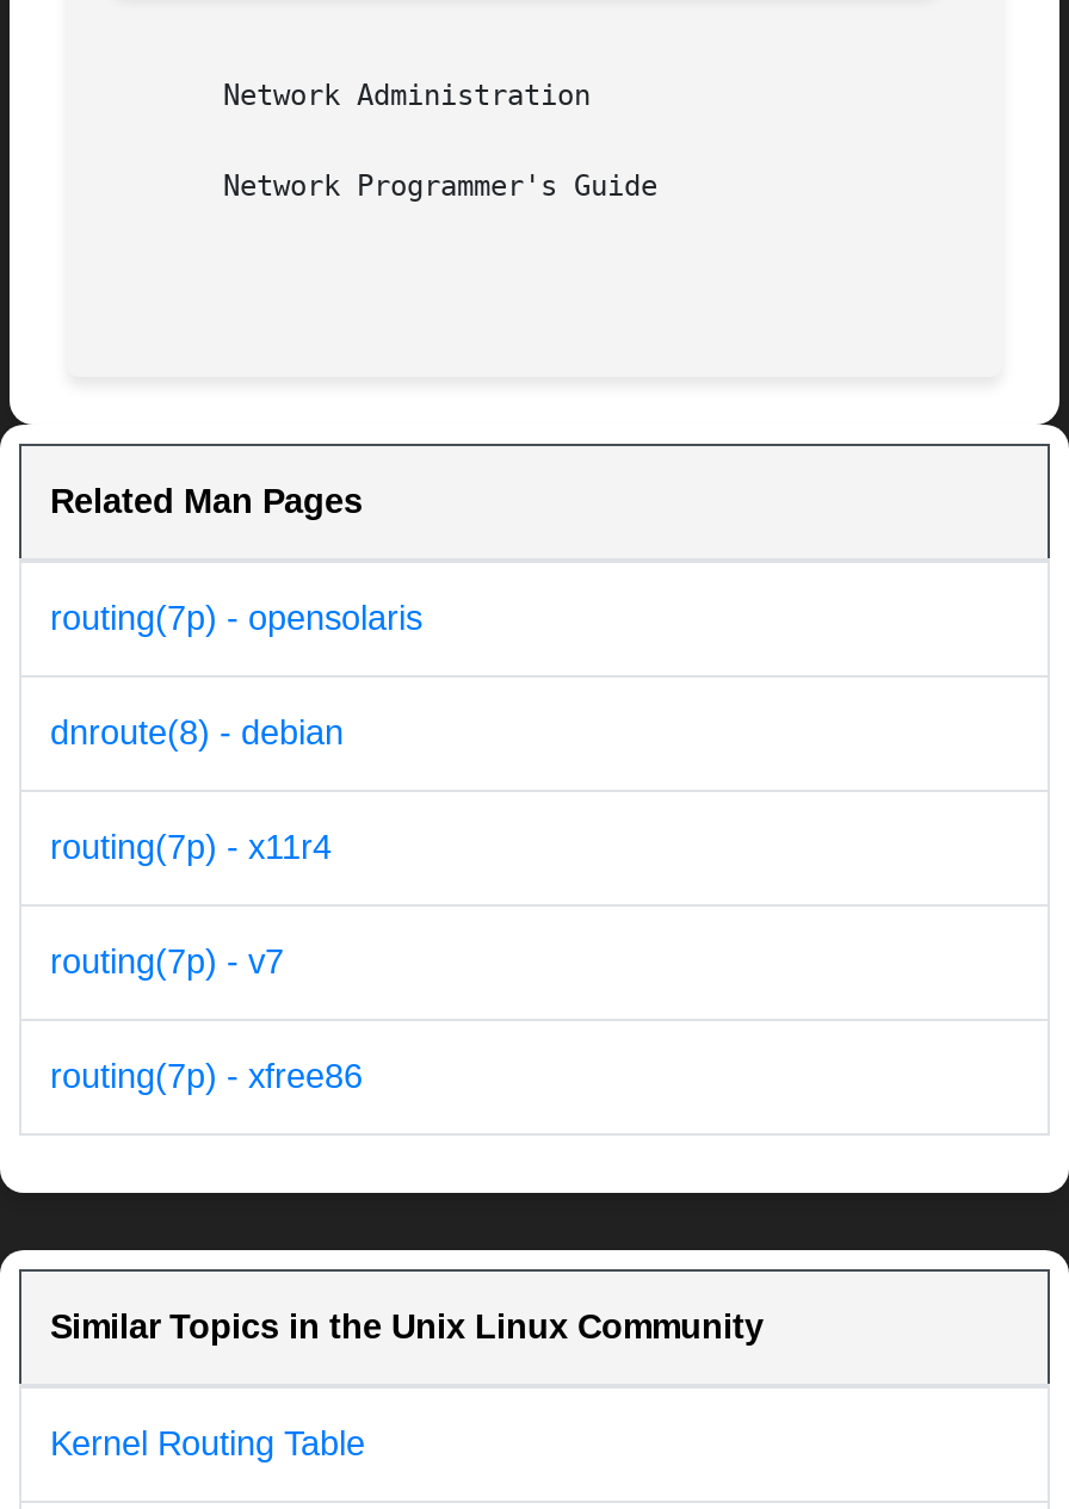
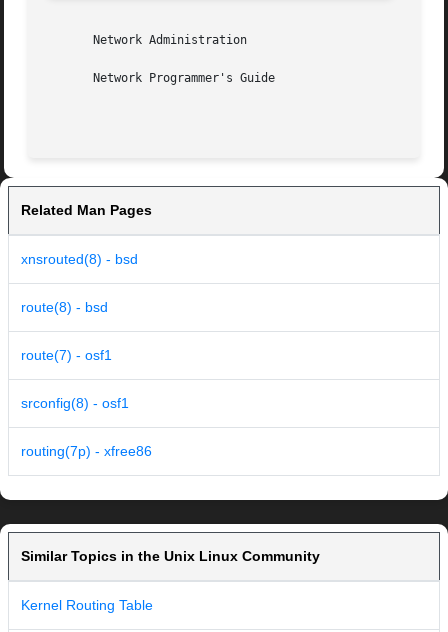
[50,600,422,638] routing(7p) - opensolaris -> [21,251,138,267] xnsrouted(8) - bsd
[50,714,344,752] dnroute(8) - debian -> [21,299,108,315] route(8) - bsd
[50,829,332,867] routing(7p) - x11r4 -> [21,347,112,363] route(7) - osf1
[50,943,284,981] routing(7p) - v7 -> [21,395,129,411] srconfig(8) - osf1

